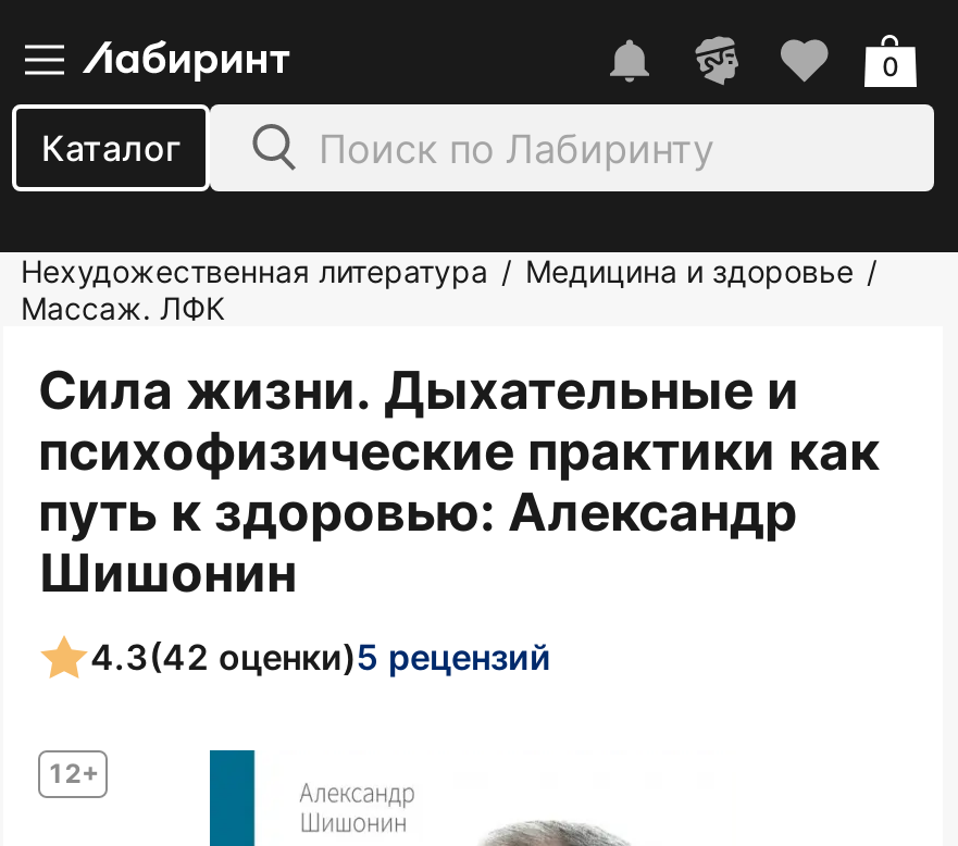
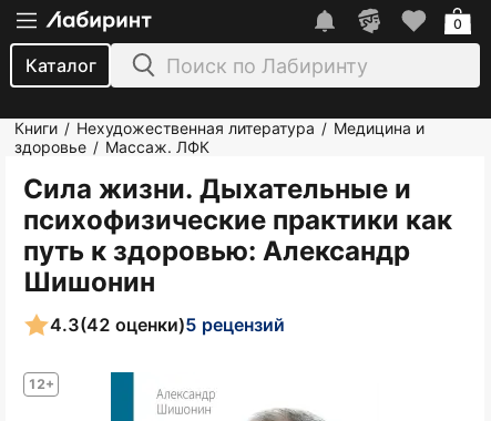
[21,252,878,326] Нехудожественная литература / Медицина и здоровье / | Массаж. ЛФК -> [14,119,424,156] Книги / Нехудожественная литература / Медицина и | здоровье / Массаж. ЛФК

